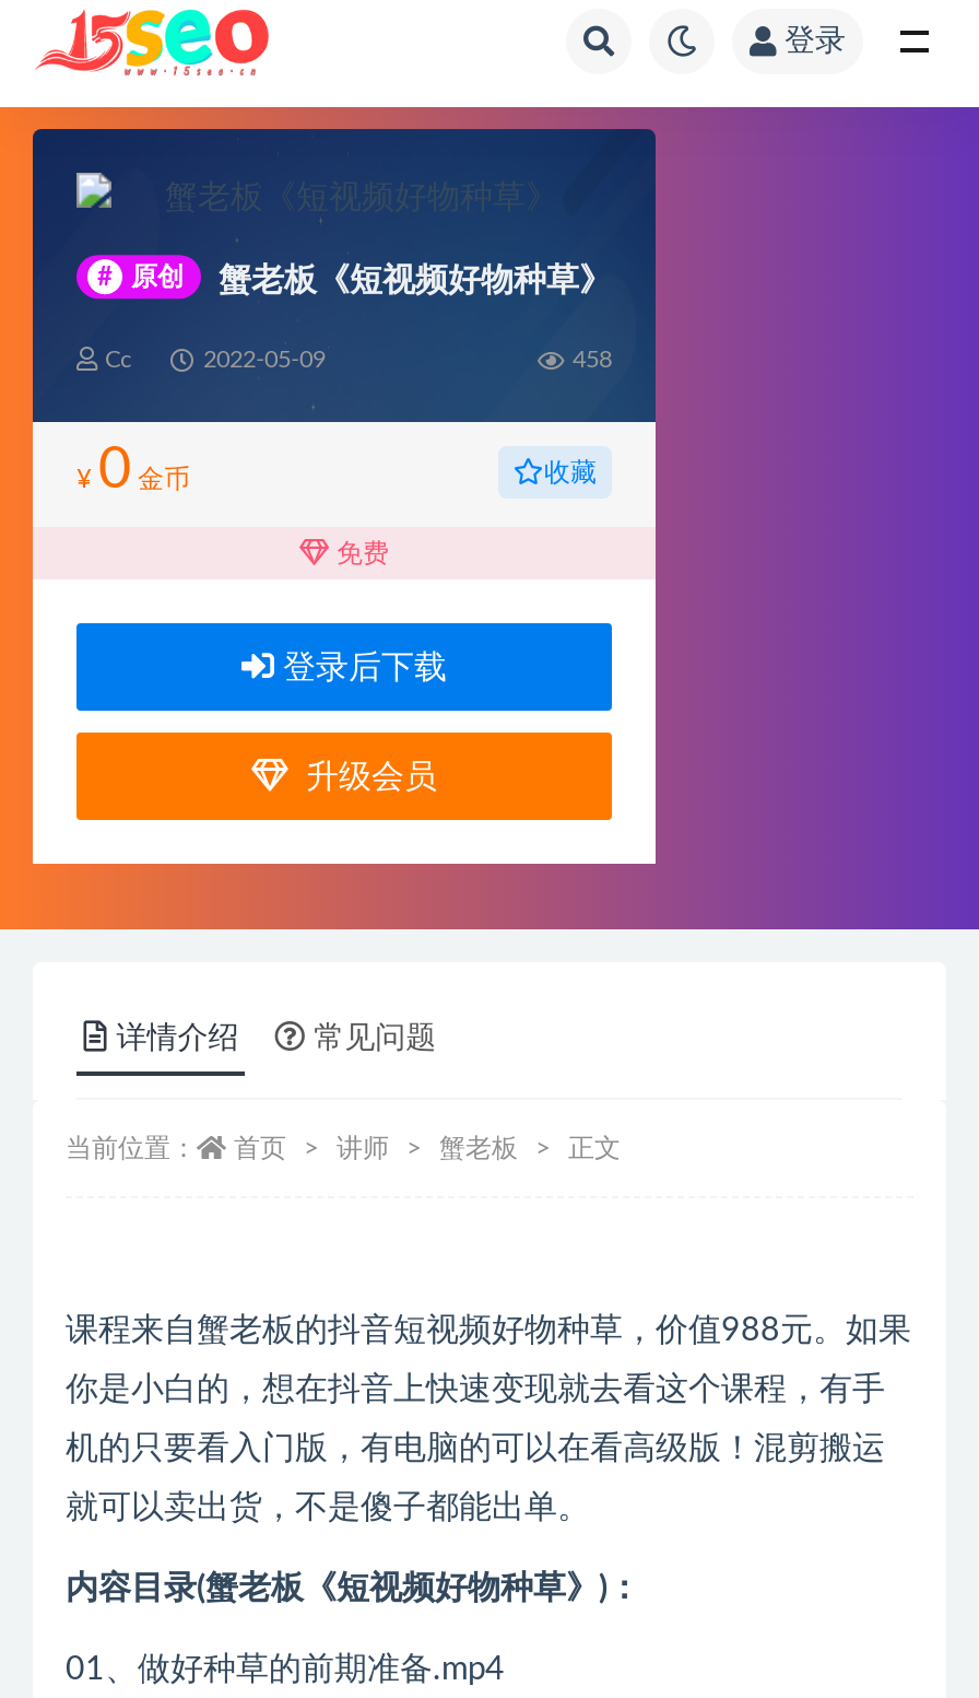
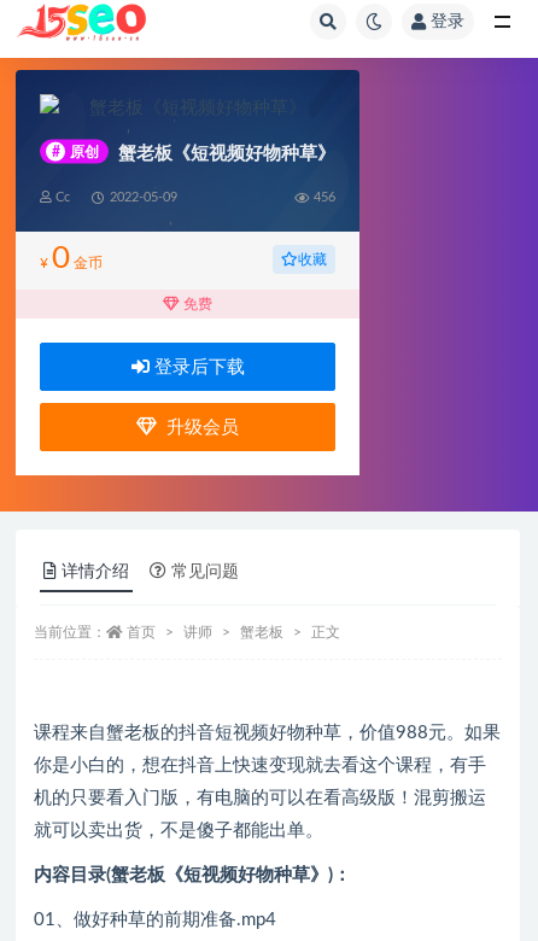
[573,348,612,372] 458 -> [314,191,335,204] 456

